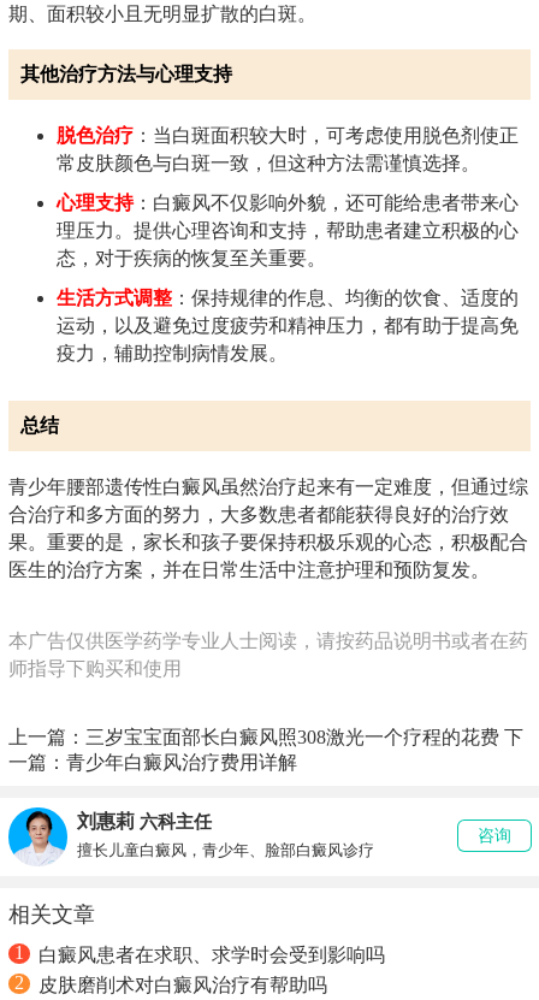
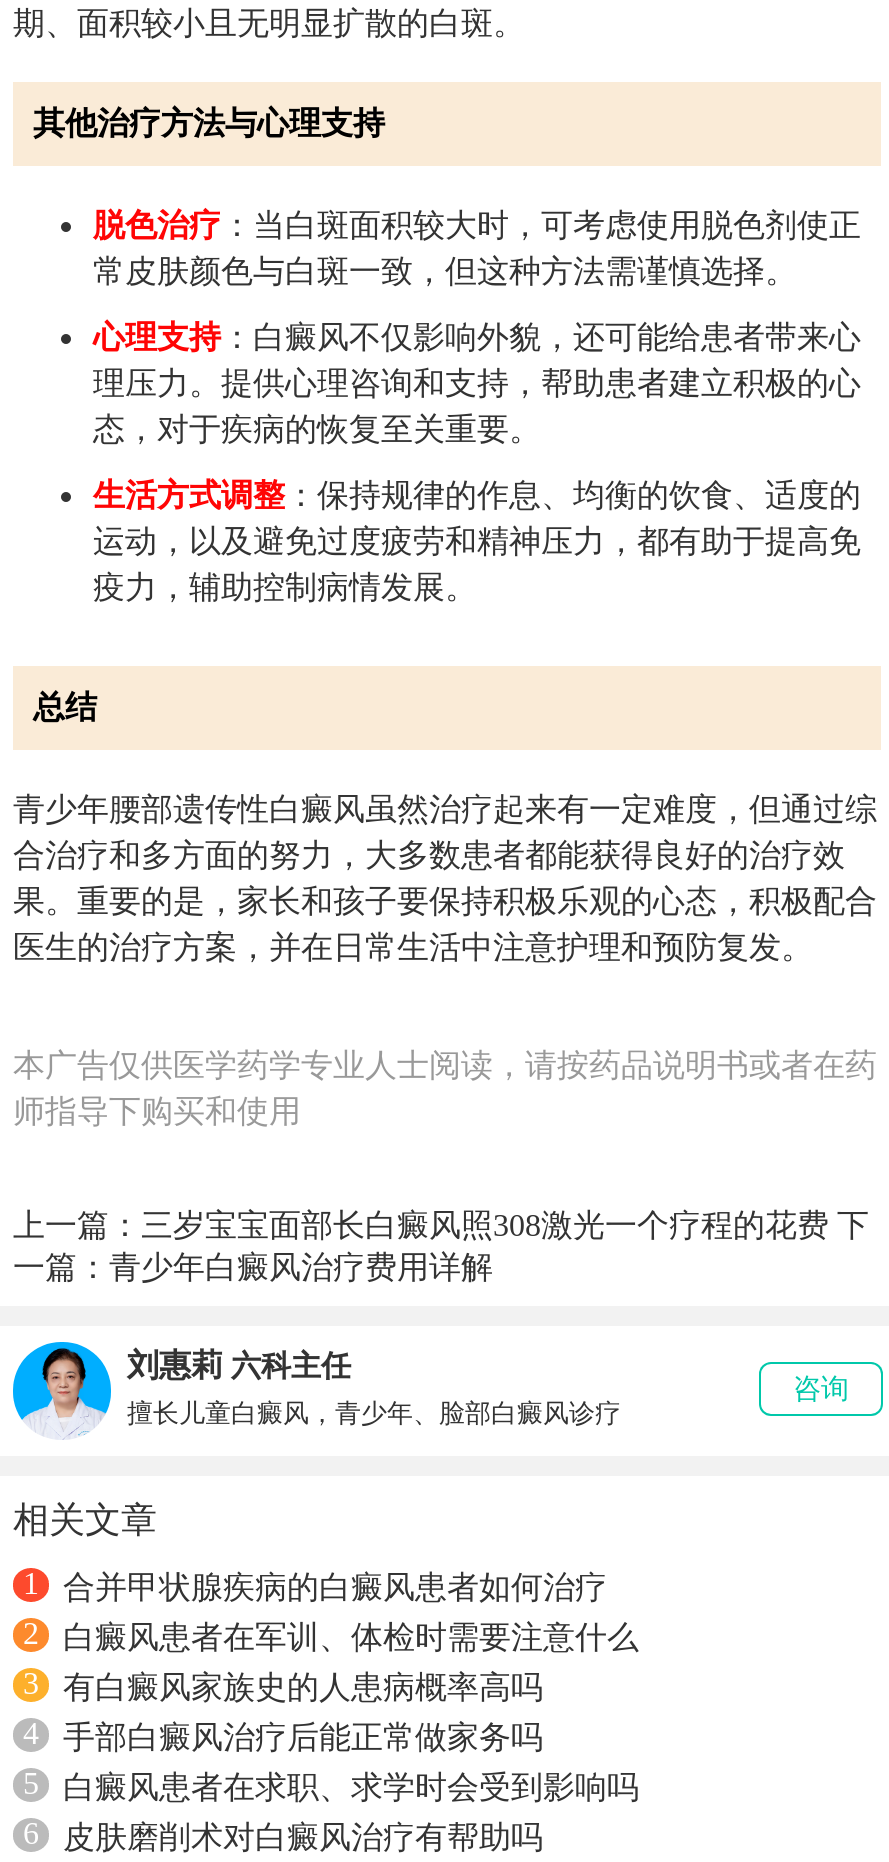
none -> [23,1570,639,1800] 合并甲状腺疾病的白癜风患者如何治疗 | 2 | 白癜风患者在军训、体检时需要注意什么 | 3 | 有白癜风家族史的人患病概率高吗 | 4 | 手部白癜风治疗后能正常做家务吗 | 5
[14,972,327,995] 2 皮肤磨削术对白癜风治疗有帮助吗 -> [23,1816,543,1854] 6 皮肤磨削术对白癜风治疗有帮助吗

